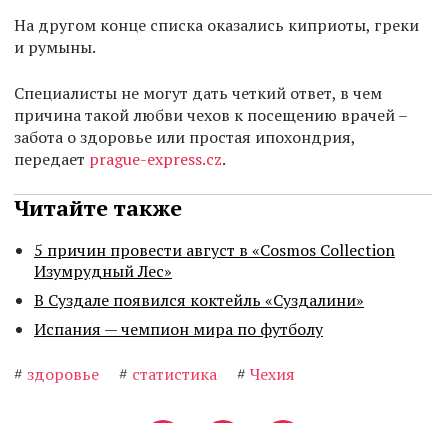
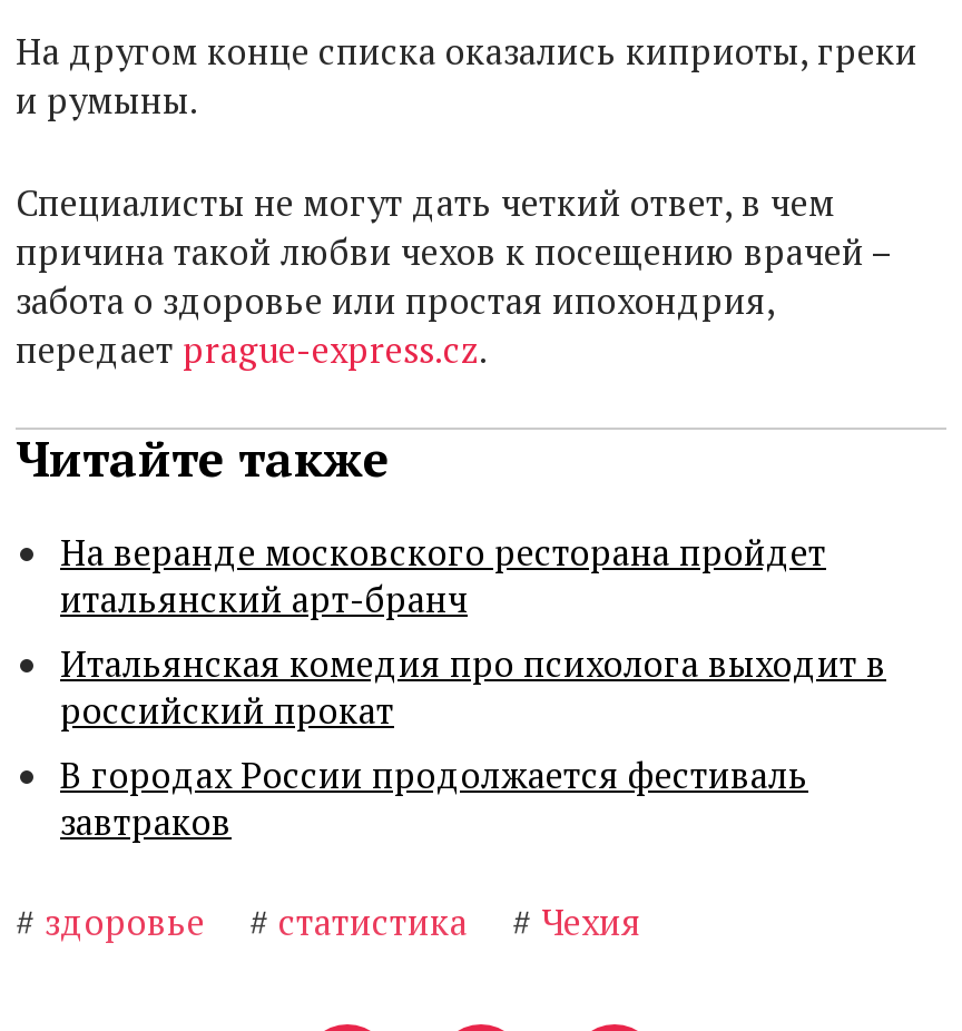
[34,239,395,340] 5 причин провести август в «Cosmos Collection | Изумрудный Лес» | В Суздале появился коктейль «Суздалини» | Испания — чемпион мира по футболу -> [60,529,886,847] На веранде московского ресторана пройдет | итальянский арт-бранч | Итальянская комедия про психолога выходит в | российский прокат | В городах России продолжается фестиваль | завтраков

